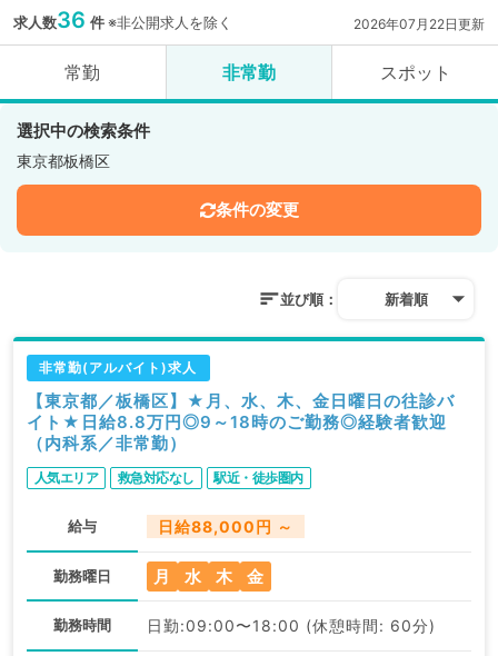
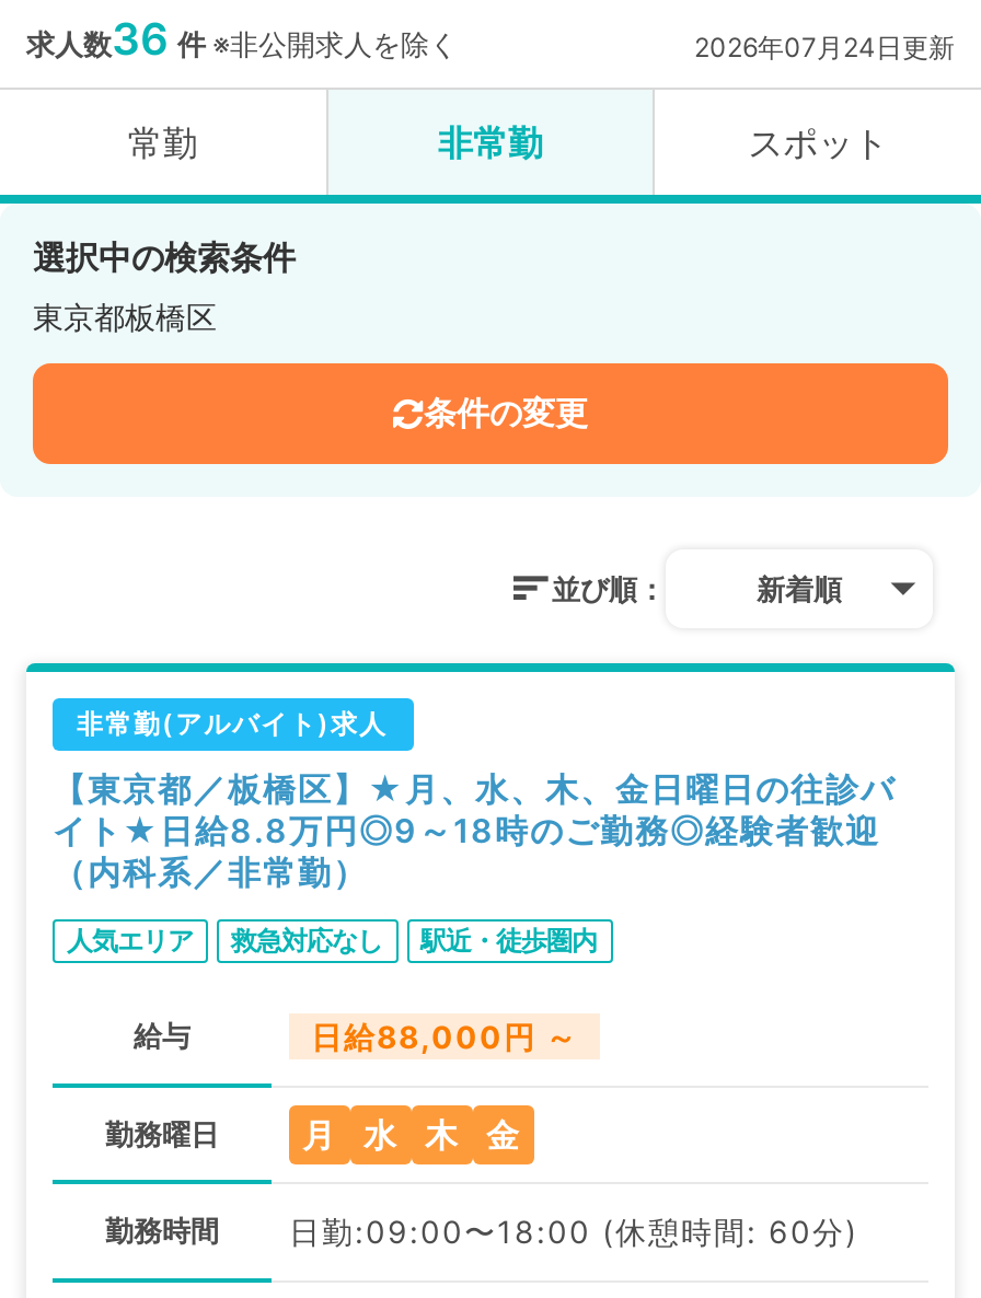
[353,16,485,32] 2026年07月22日更新 -> [694,31,955,63] 2026年07月24日更新

